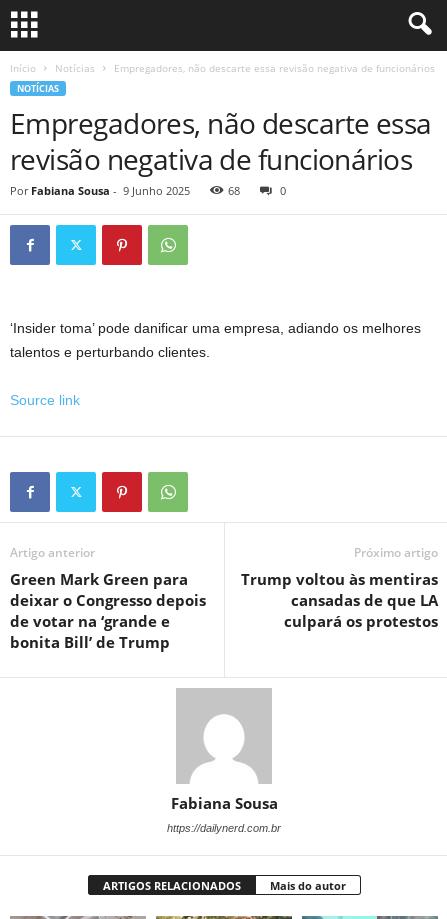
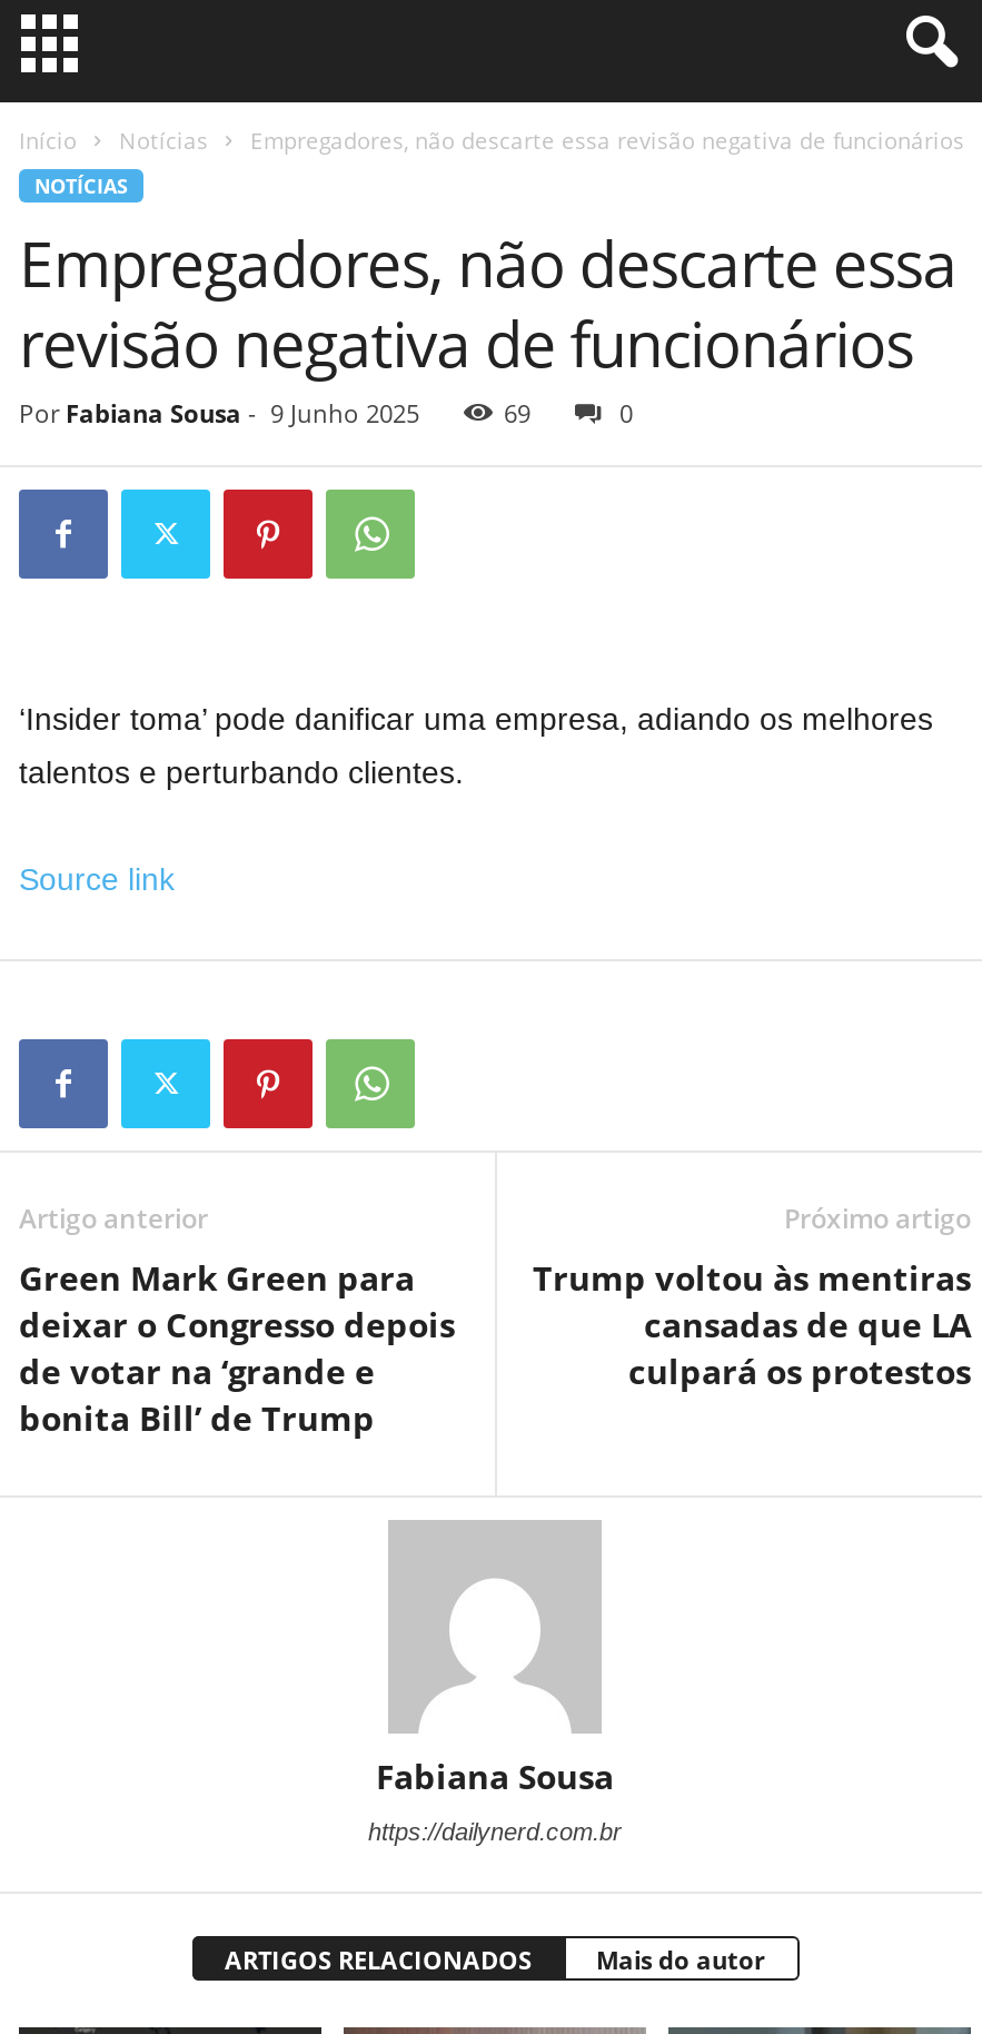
[228,183,240,198] 68 -> [504,396,530,429] 69

